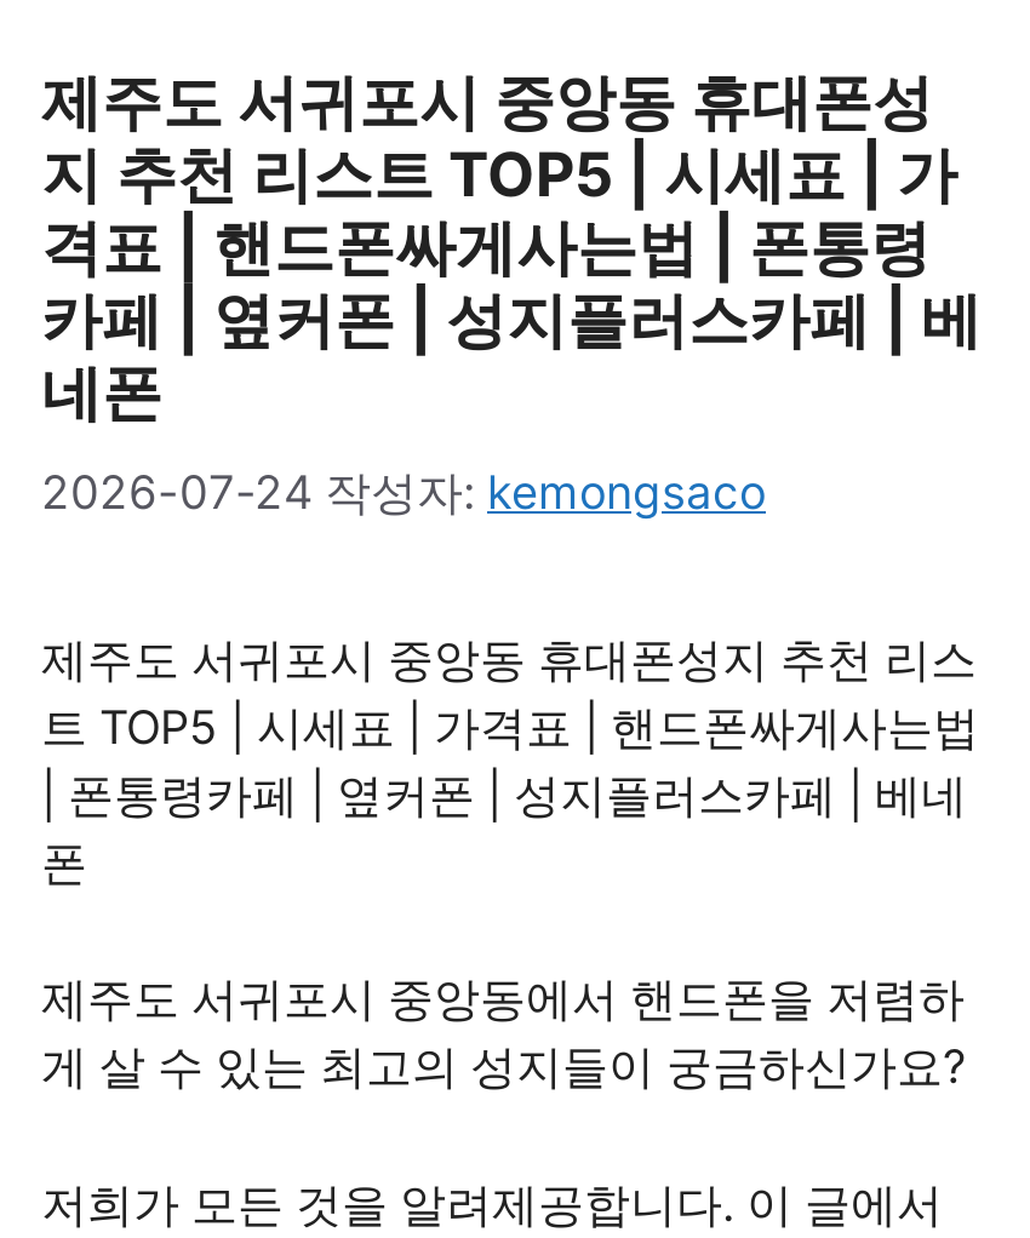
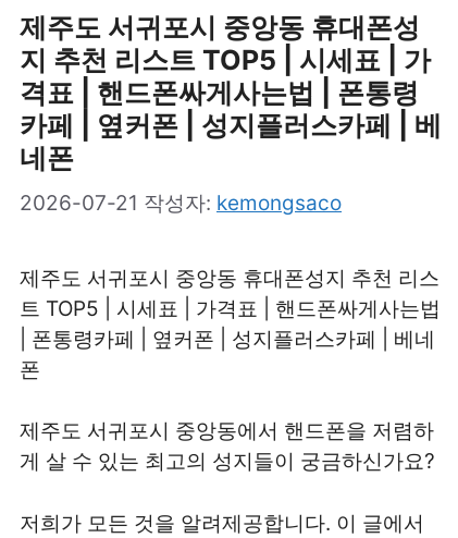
[41,464,766,520] 2026-07-24 작성자: kemongsaco -> [20,190,342,215] 2026-07-21 작성자: kemongsaco

